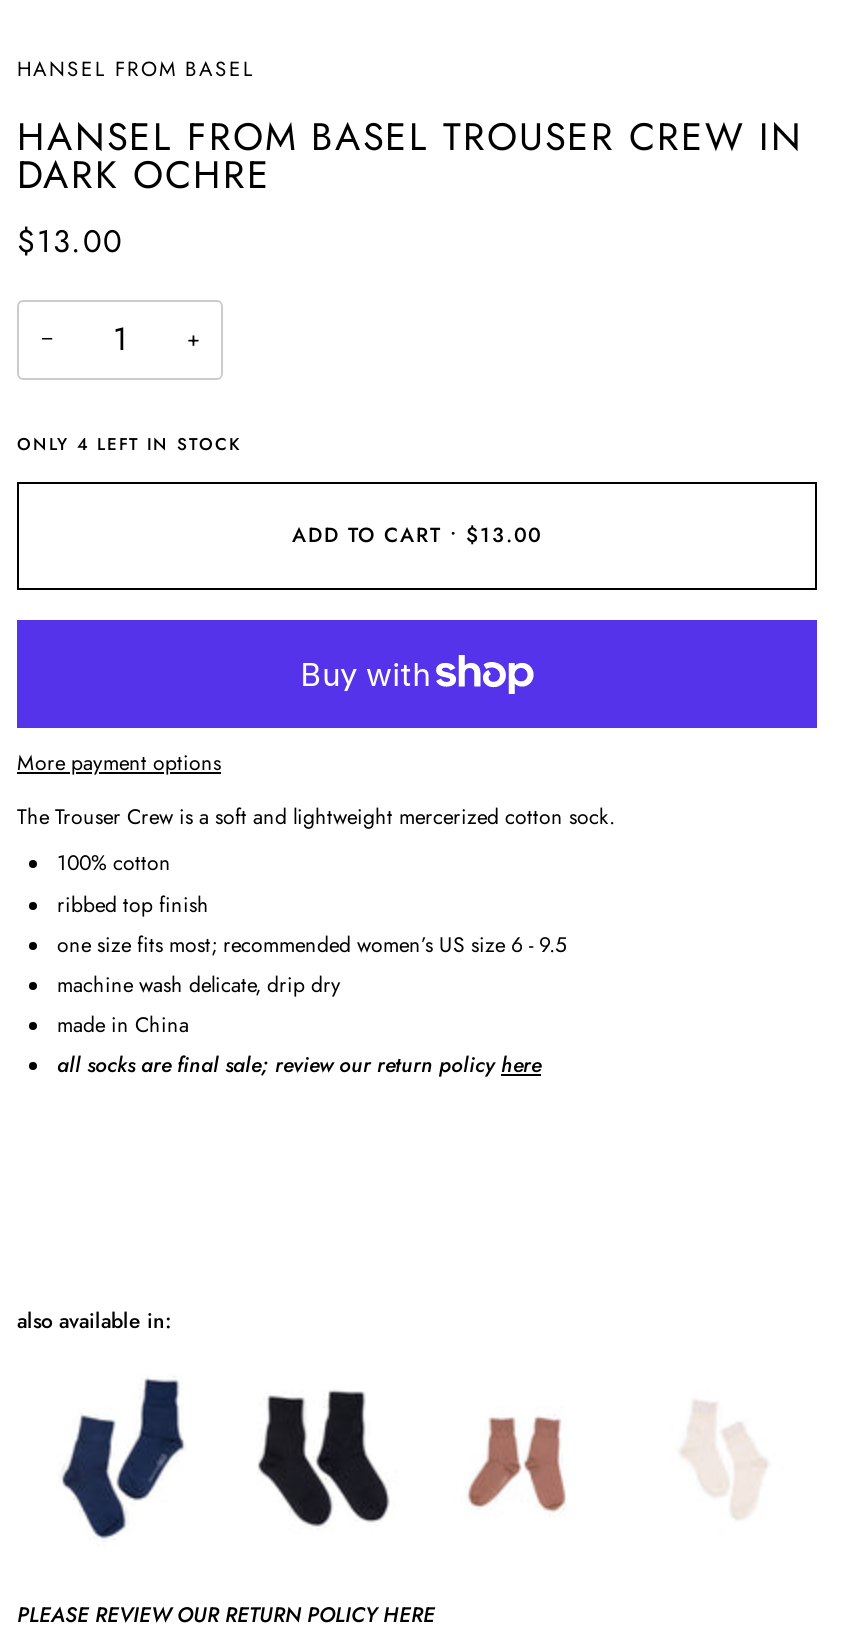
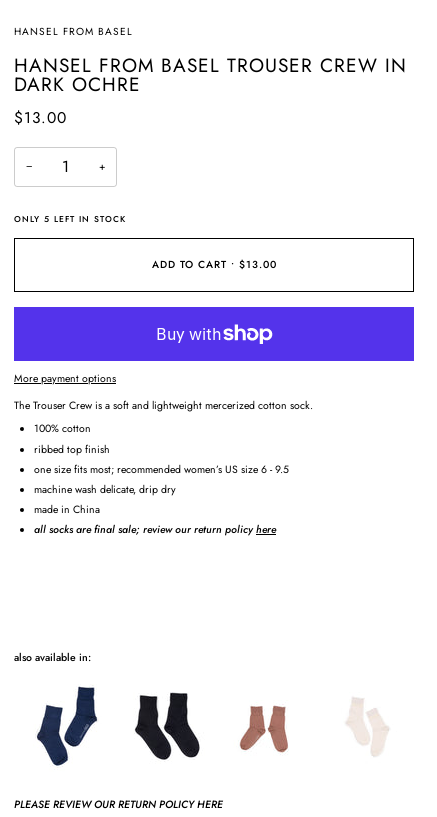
[17,431,241,455] ONLY 4 LEFT IN STOCK -> [14,212,126,224] ONLY 5 LEFT IN STOCK

